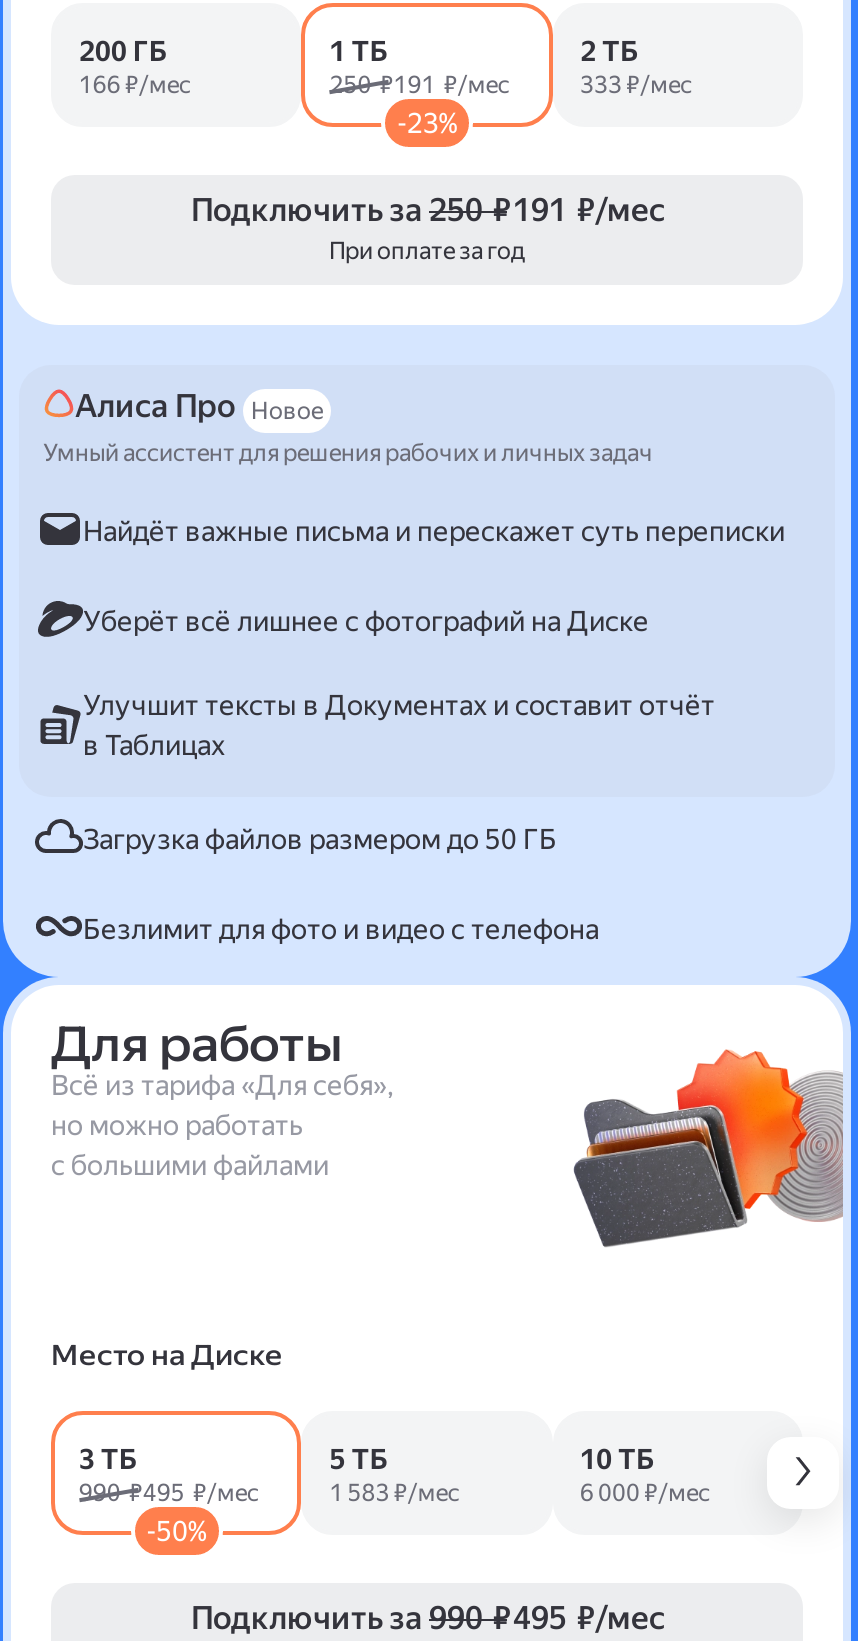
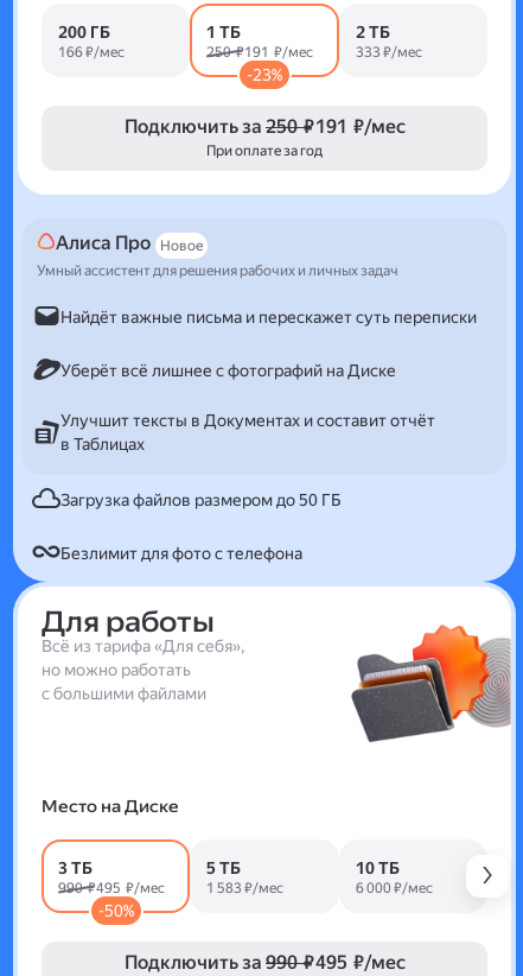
[83,912,599,944] Безлимит для фото и видео с телефона -> [60,543,302,562] Безлимит для фото с телефона

